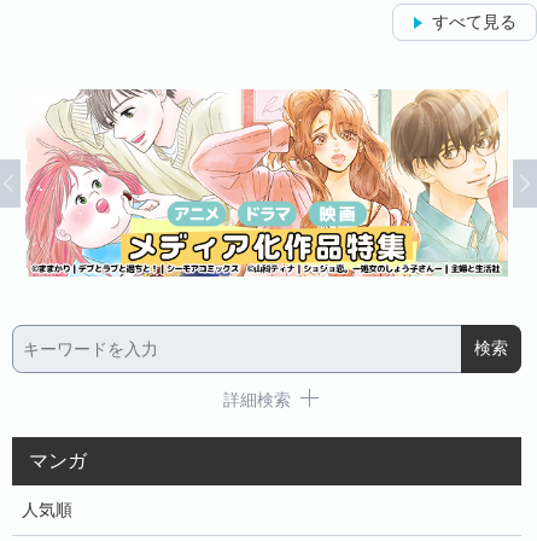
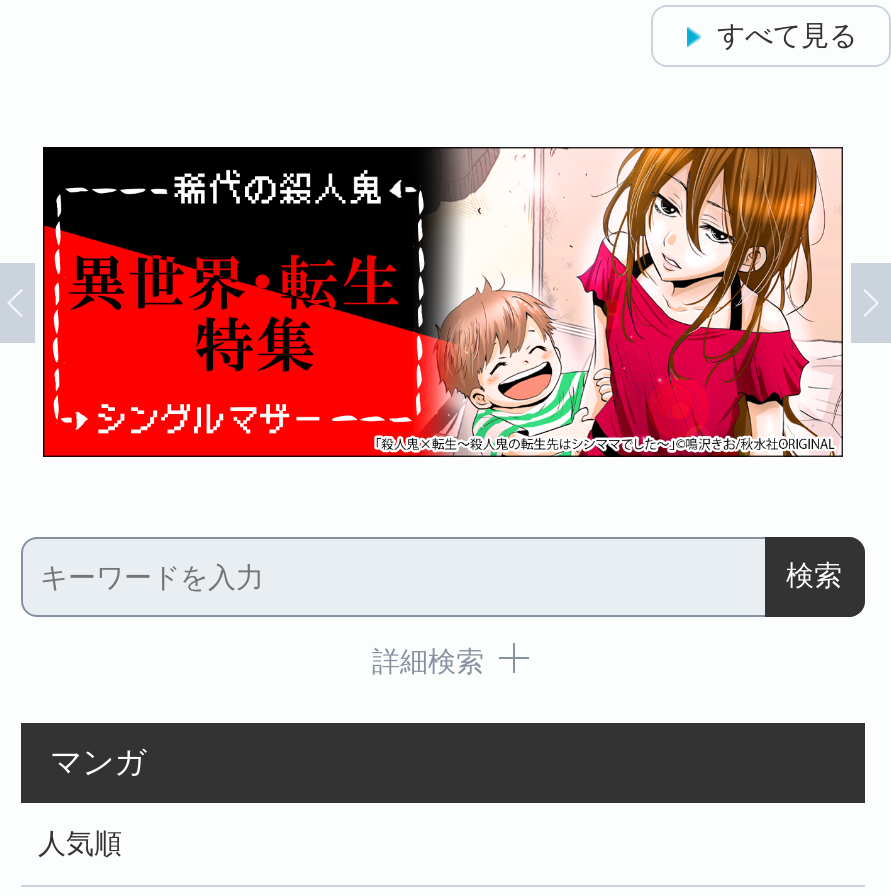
[25,88,509,278] [image] -> [41,145,845,459] [image]

